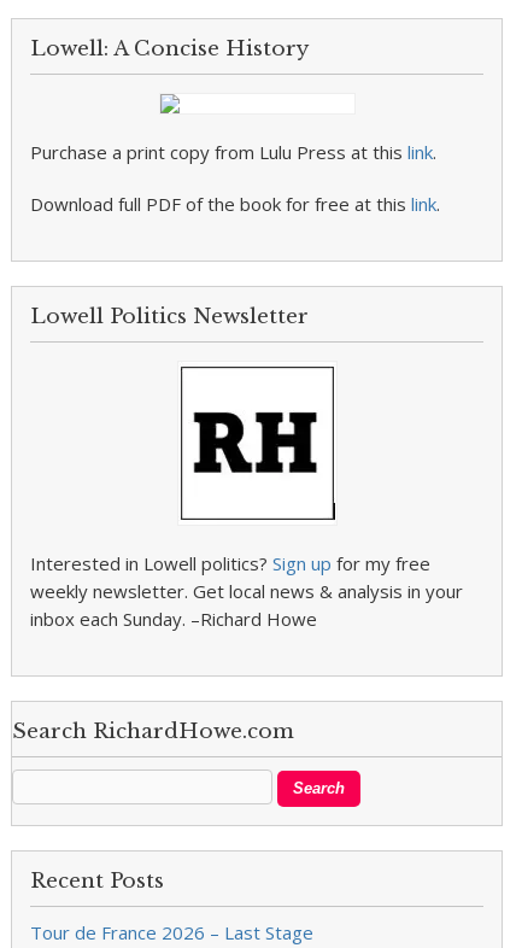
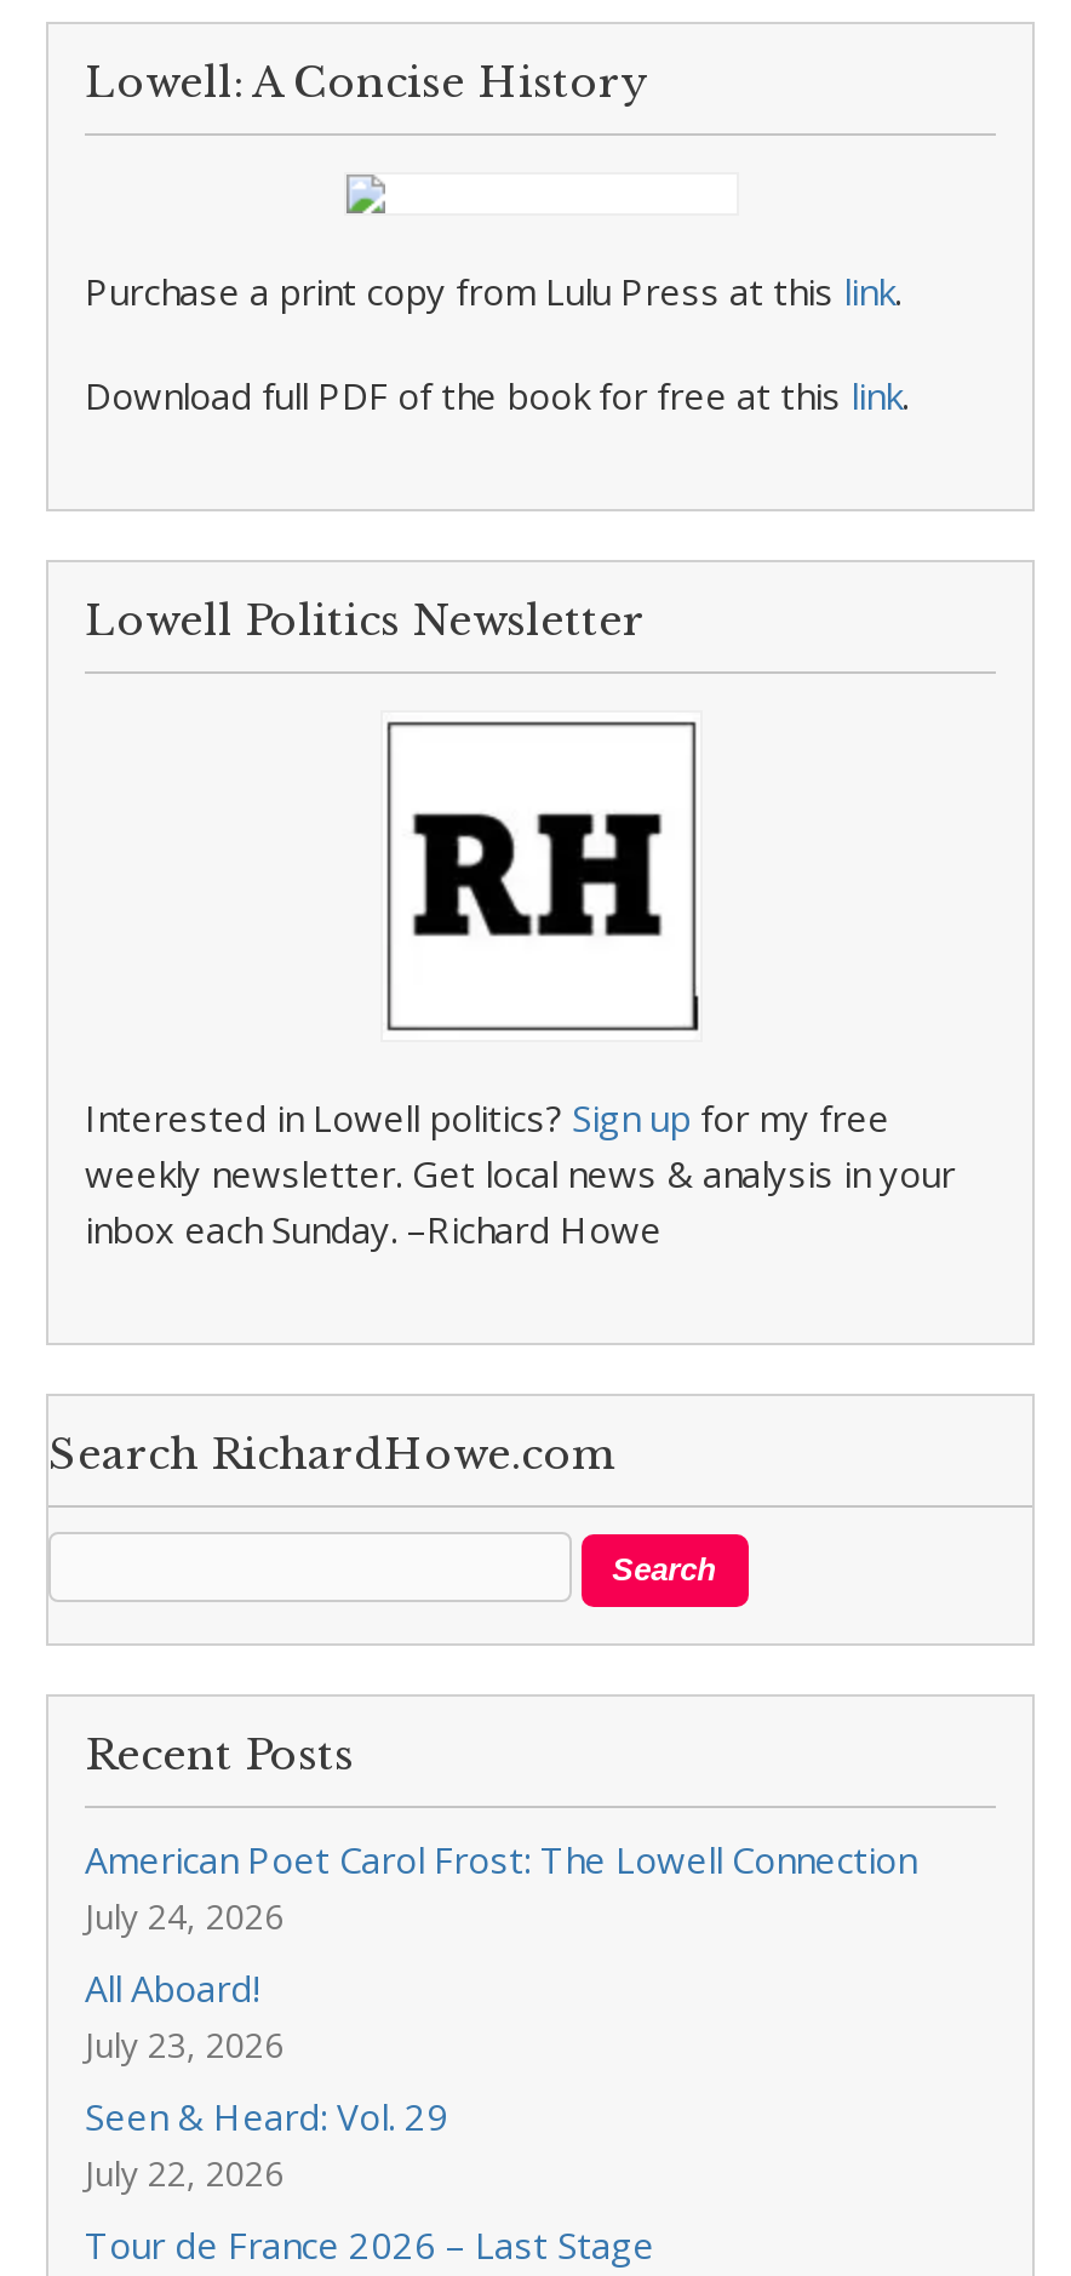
none -> [85,1835,916,2196] American Poet Carol Frost: The Lowell Connection | July 24, 2026 | All Aboard! | July 23, 2026 | Seen & Heard: Vol. 29 | July 22, 2026

